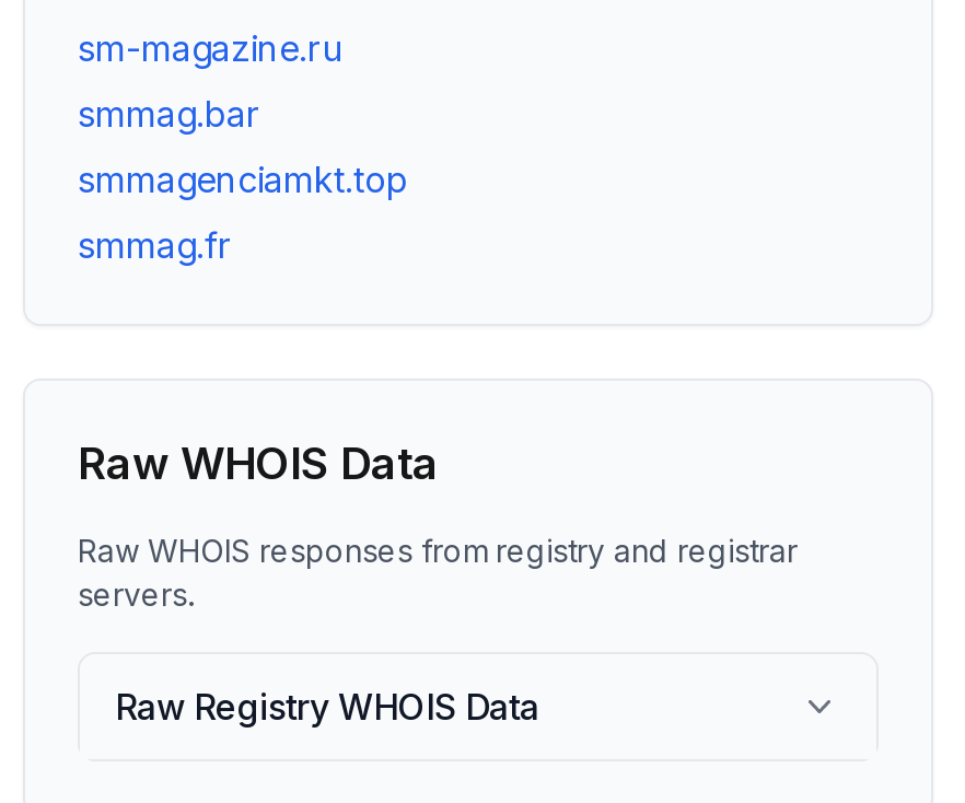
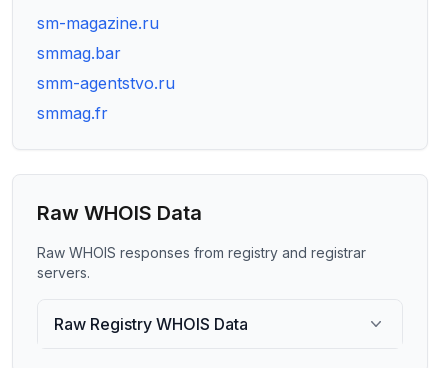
[78,158,408,201] smmagenciamkt.top -> [37,73,175,93] smm-agentstvo.ru

